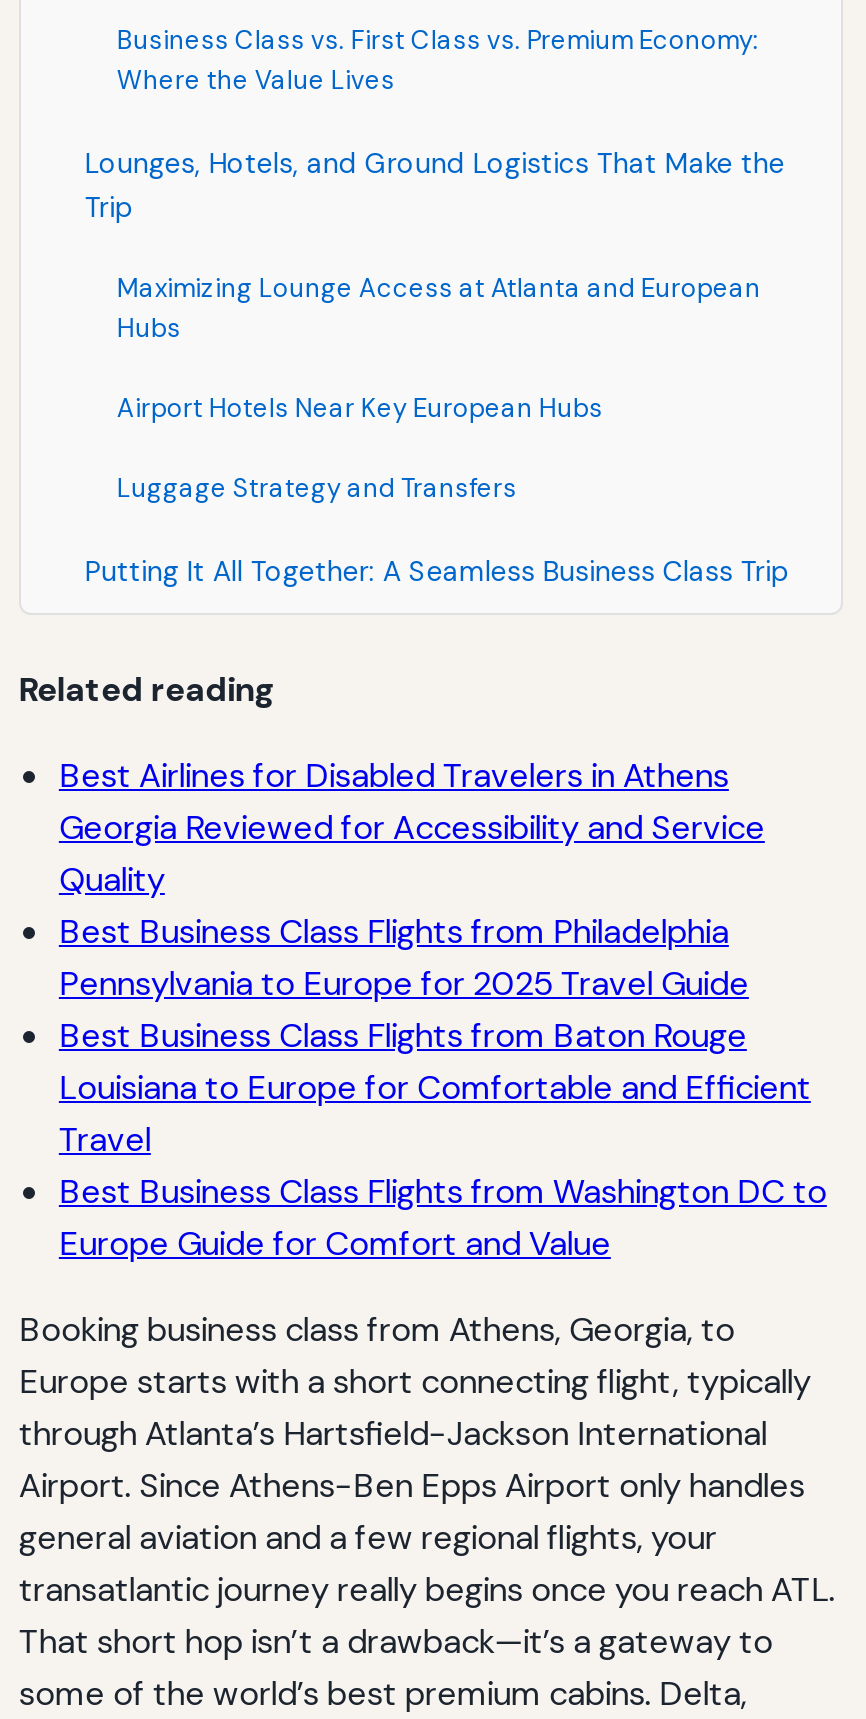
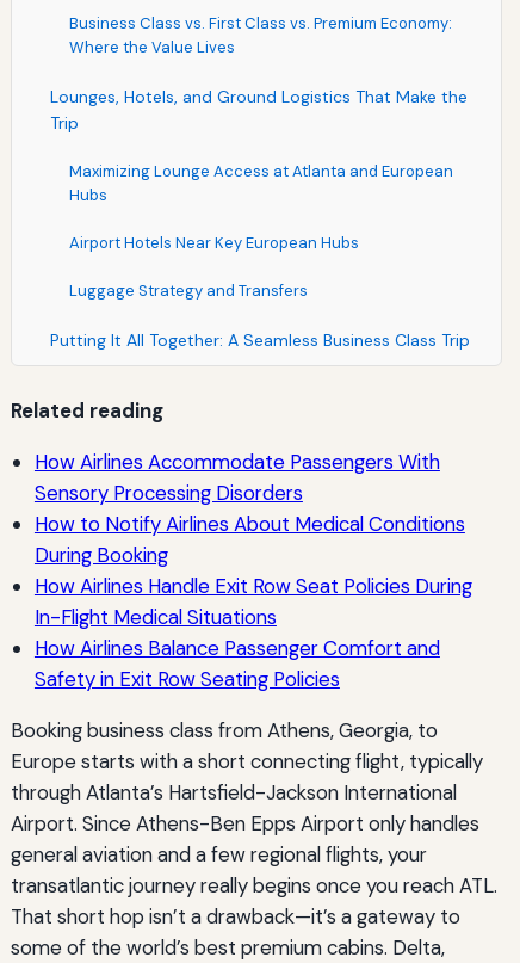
[59,753,827,1265] Best Airlines for Disabled Travelers in Athens | Georgia Reviewed for Accessibility and Service | Quality | Best Business Class Flights from Philadelphia | Pennsylvania to Europe for 2025 Travel Guide | Best Business Class Flights from Baton Rouge | Louisiana to Europe for Comfortable and Efficient | Travel | Best Business Class Flights from Washington DC to | Europe Guide for Comfort and Value -> [34,449,472,692] How Airlines Accommodate Passengers With | Sensory Processing Disorders | How to Notify Airlines About Medical Conditions | During Booking | How Airlines Handle Exit Row Seat Policies During | In-Flight Medical Situations | How Airlines Balance Passenger Comfort and | Safety in Exit Row Seating Policies

